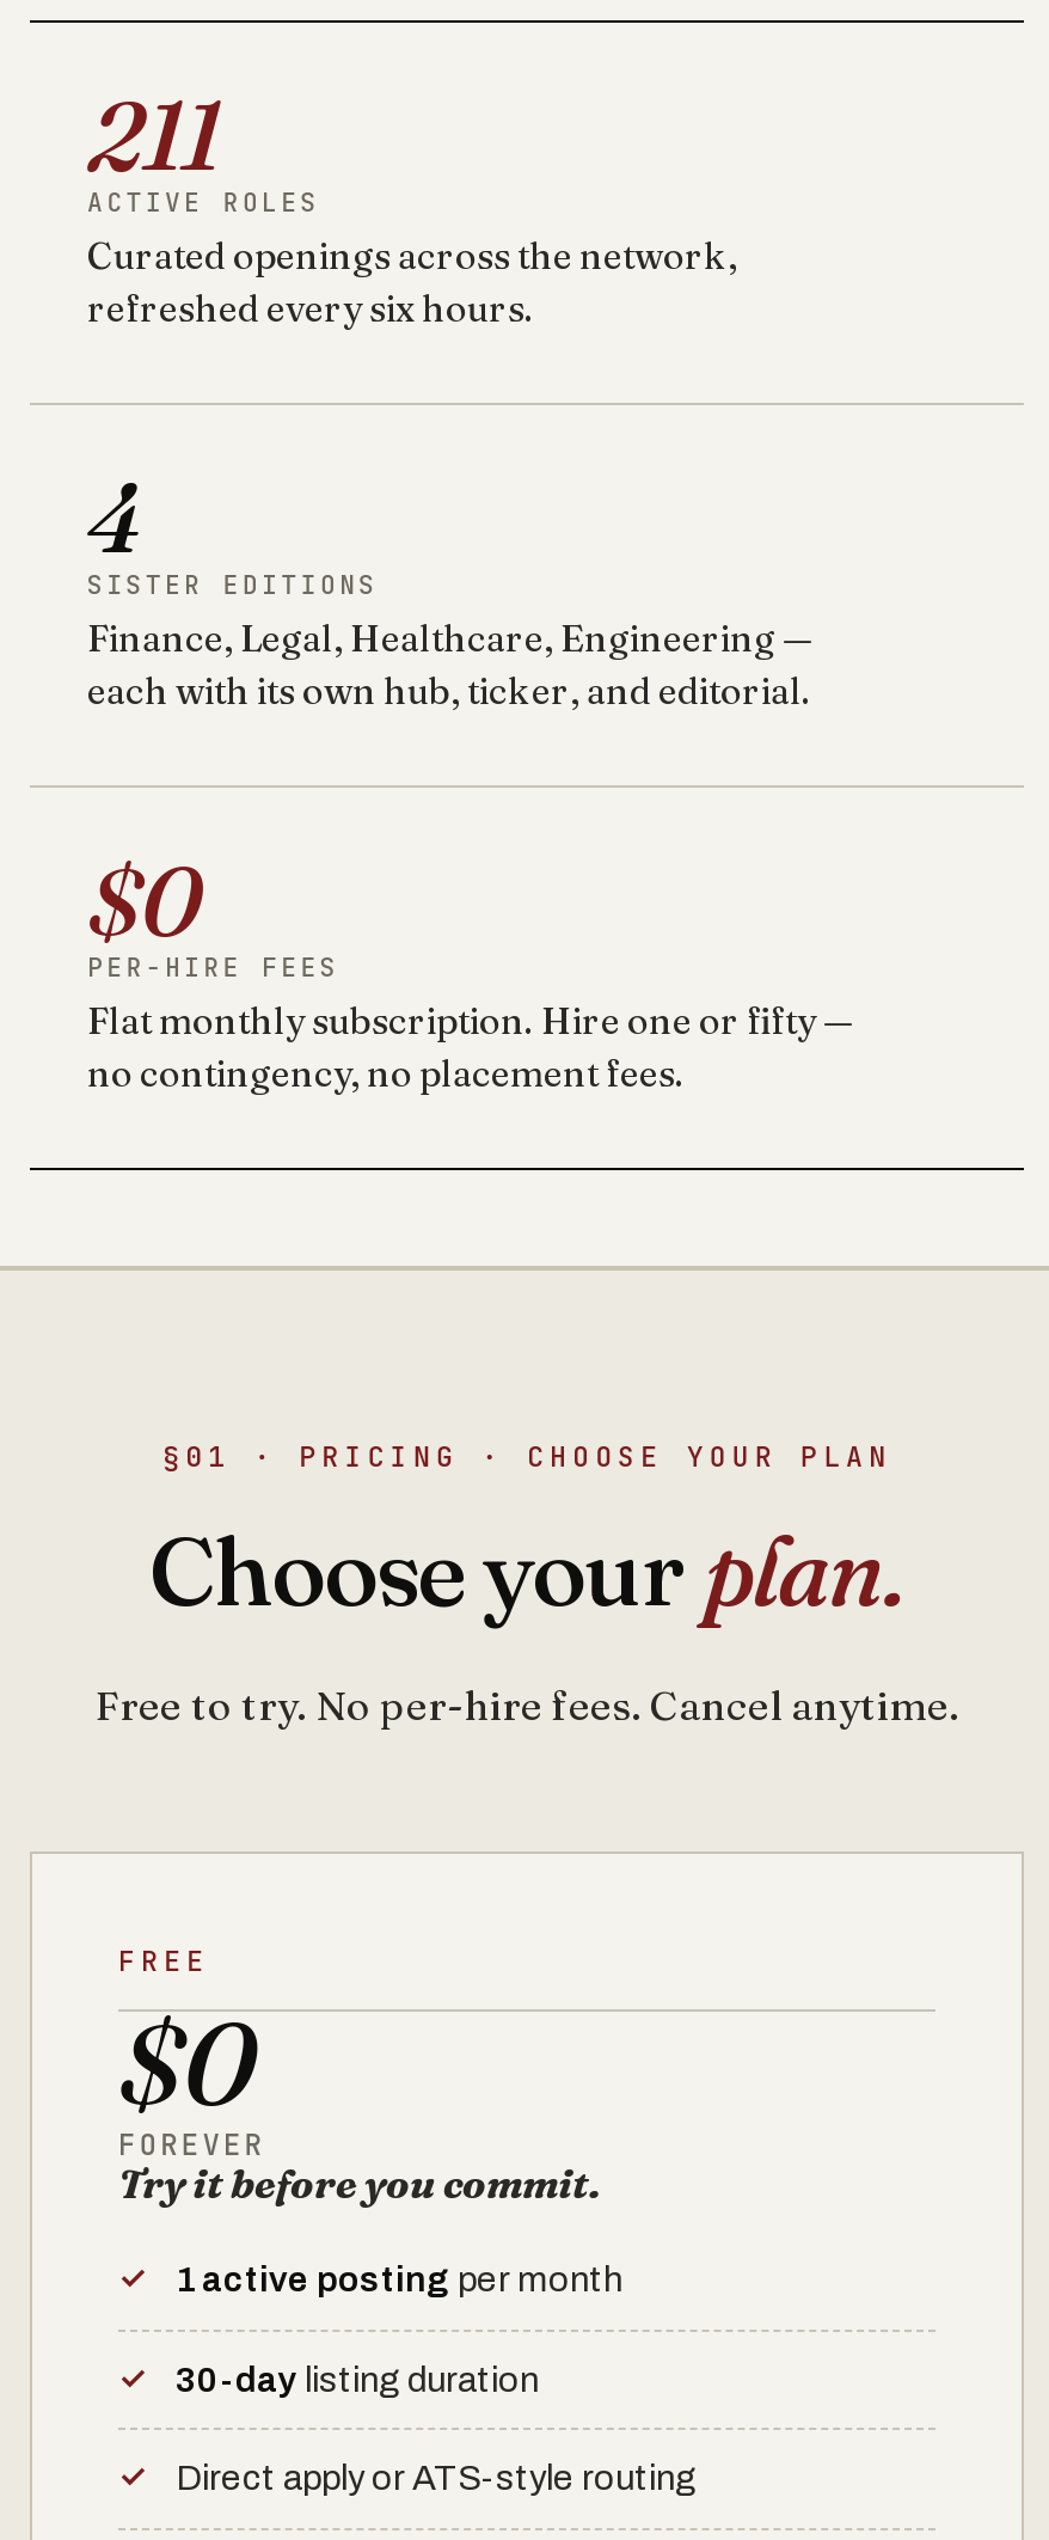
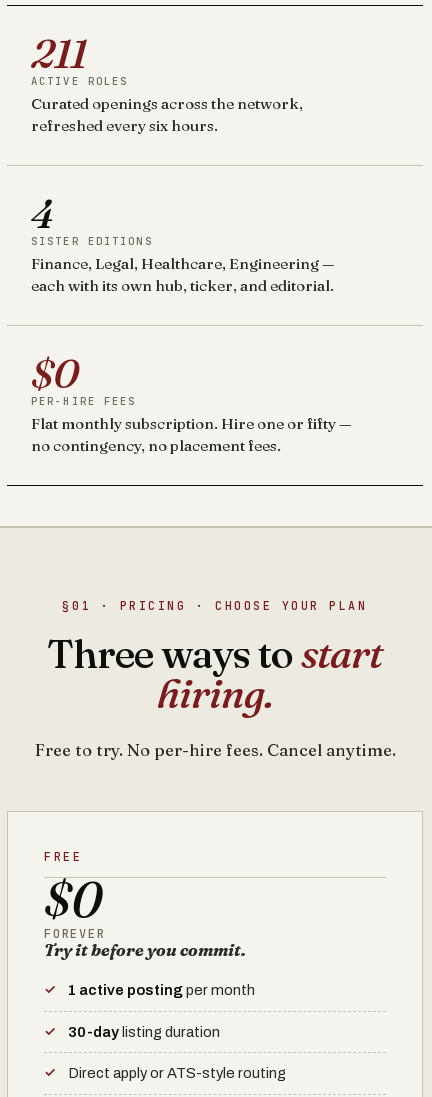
[149,1512,904,1629] Choose your plan. -> [47,629,383,718] Three ways to start | hiring.

